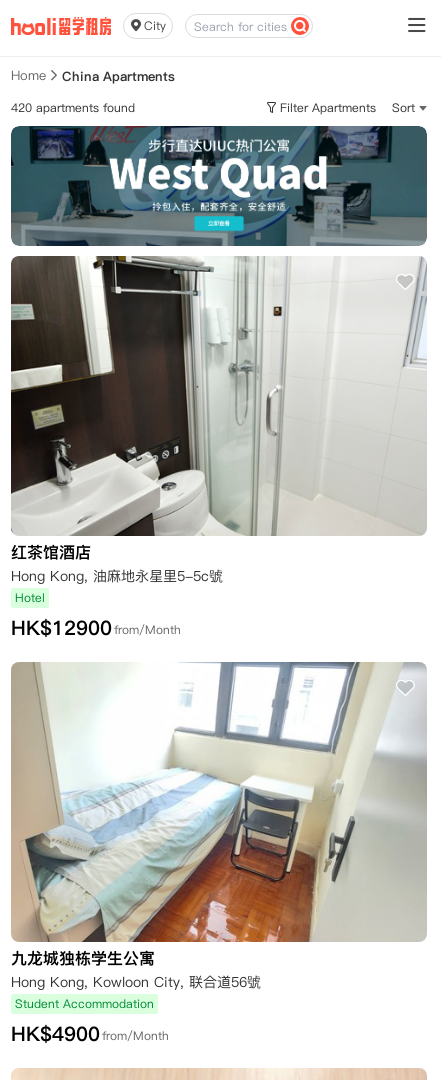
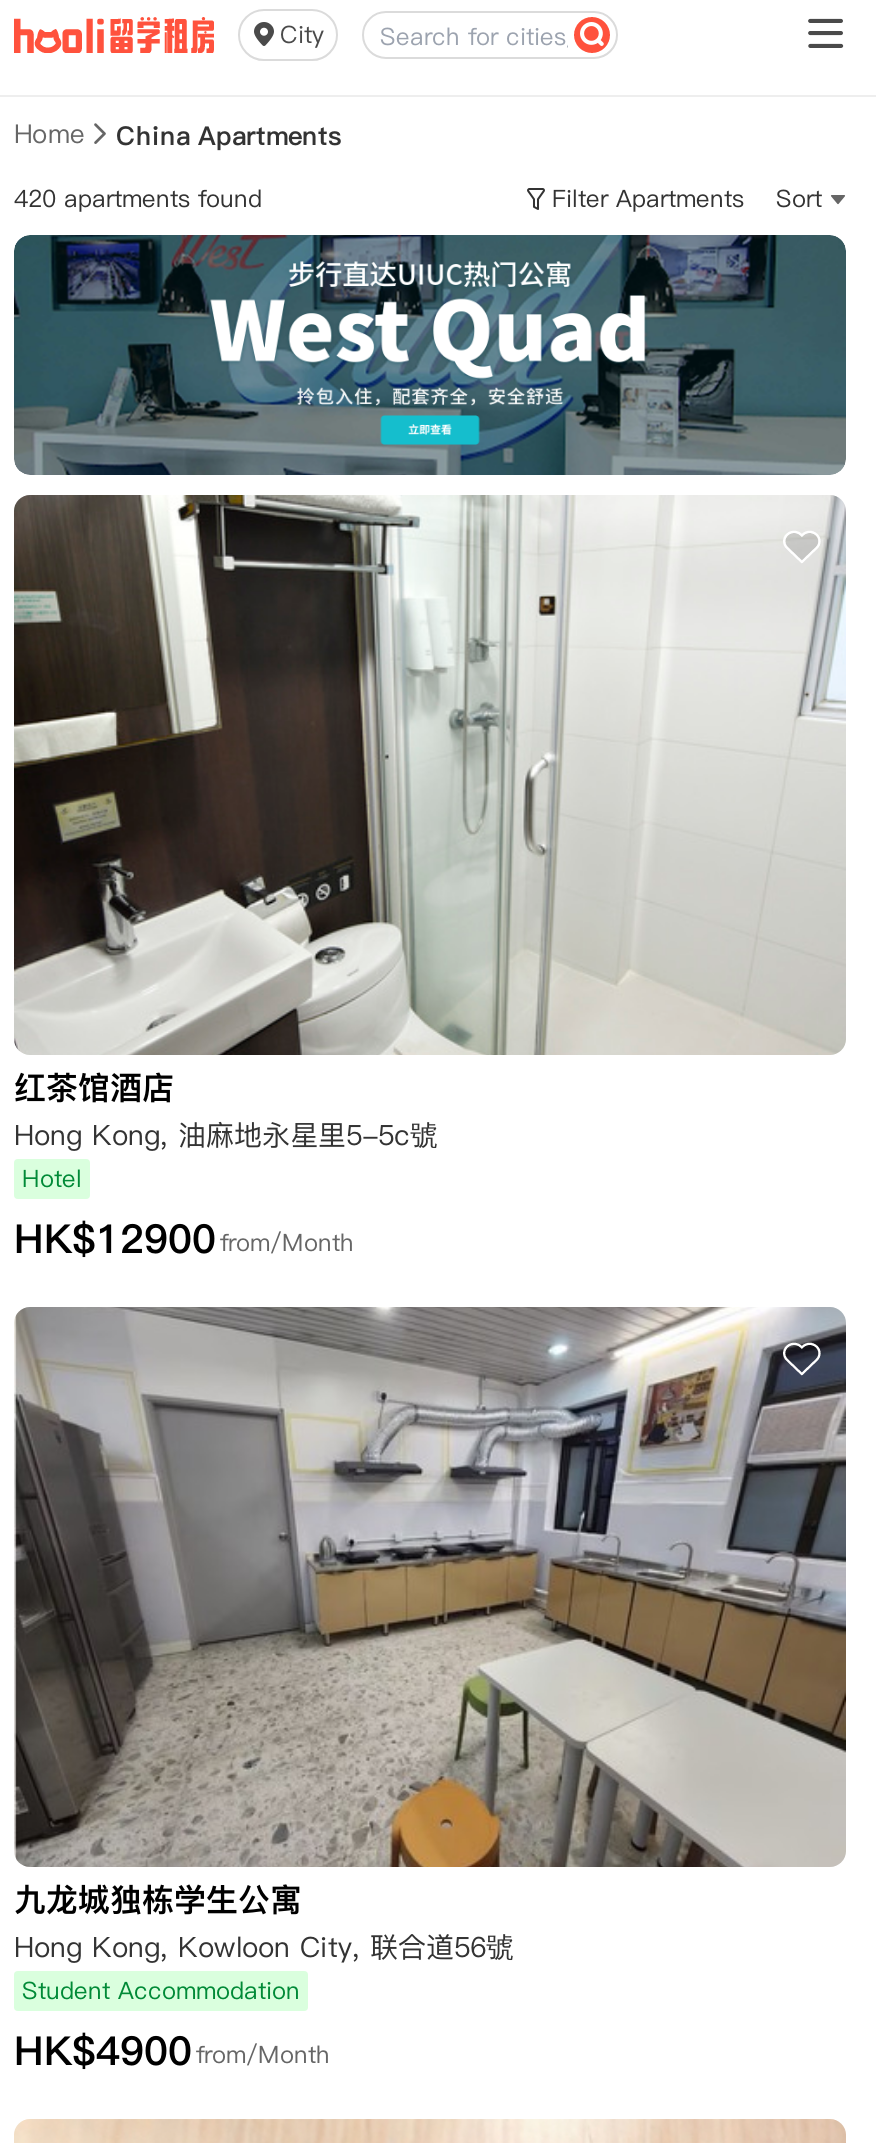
[11,662,427,943] [image] -> [14,1305,848,1869] [image]

